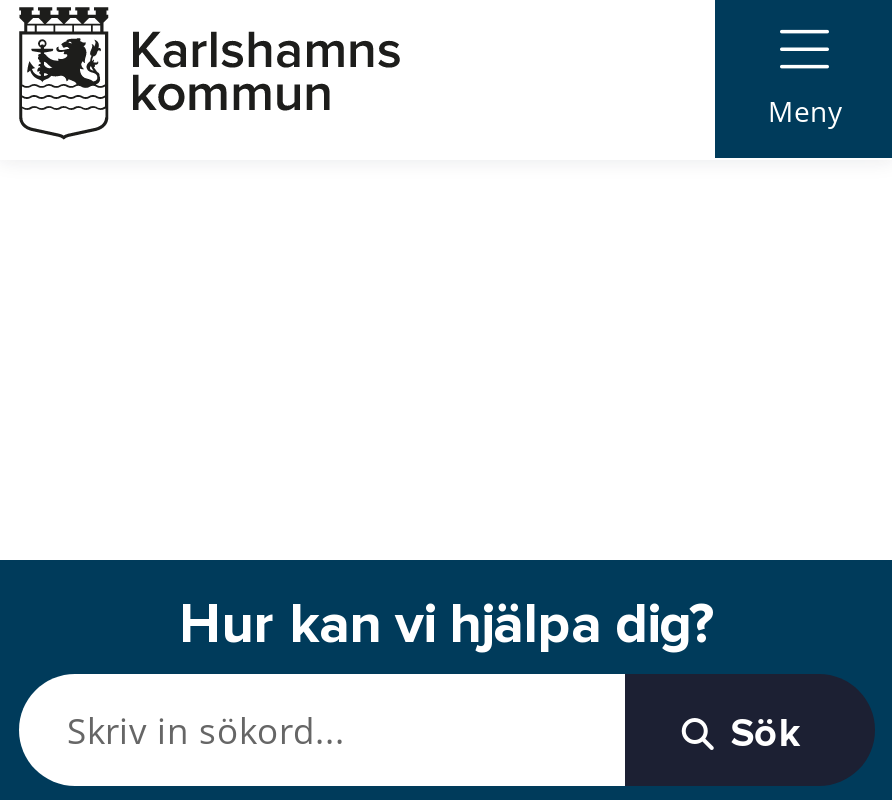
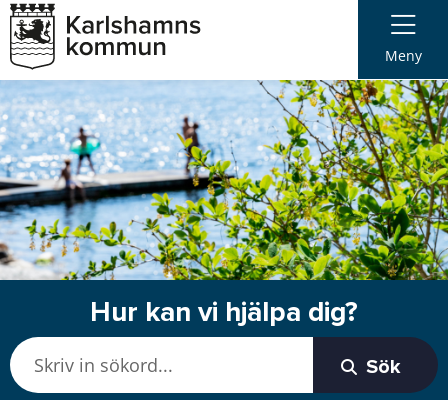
none -> [3,79,445,281] [image]

